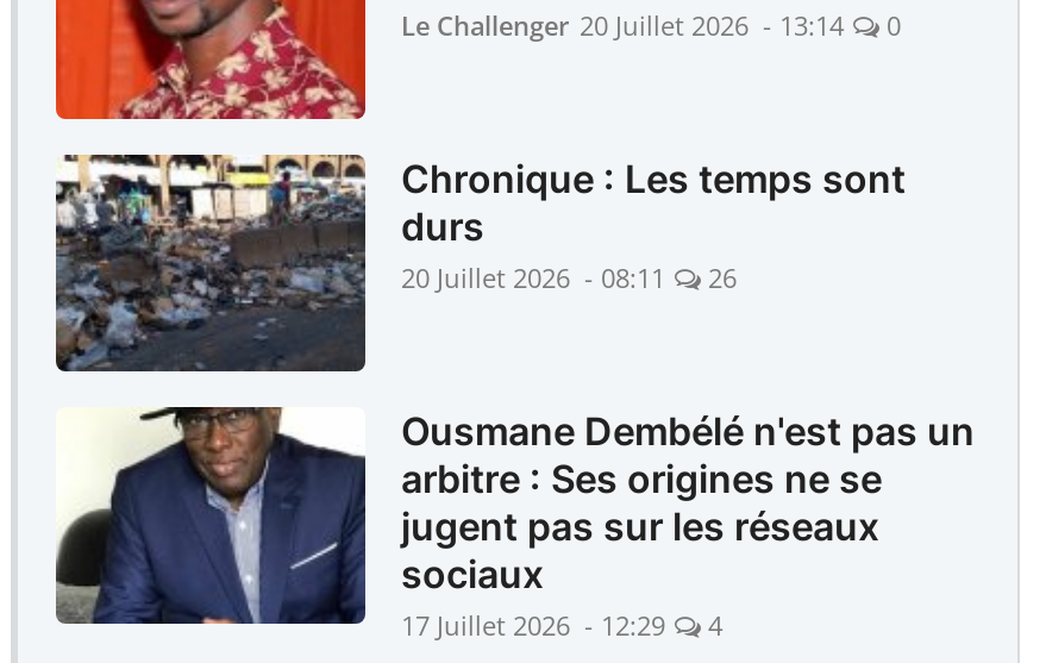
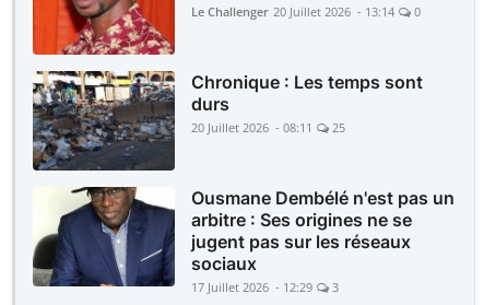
[401,259,737,294] 20 Juillet 2026 - 08:11 26 -> [191,119,345,135] 20 Juillet 2026 - 08:11 25
[401,606,722,642] 17 Juillet 2026 - 12:29 4 -> [191,278,339,295] 17 Juillet 2026 - 12:29 3

